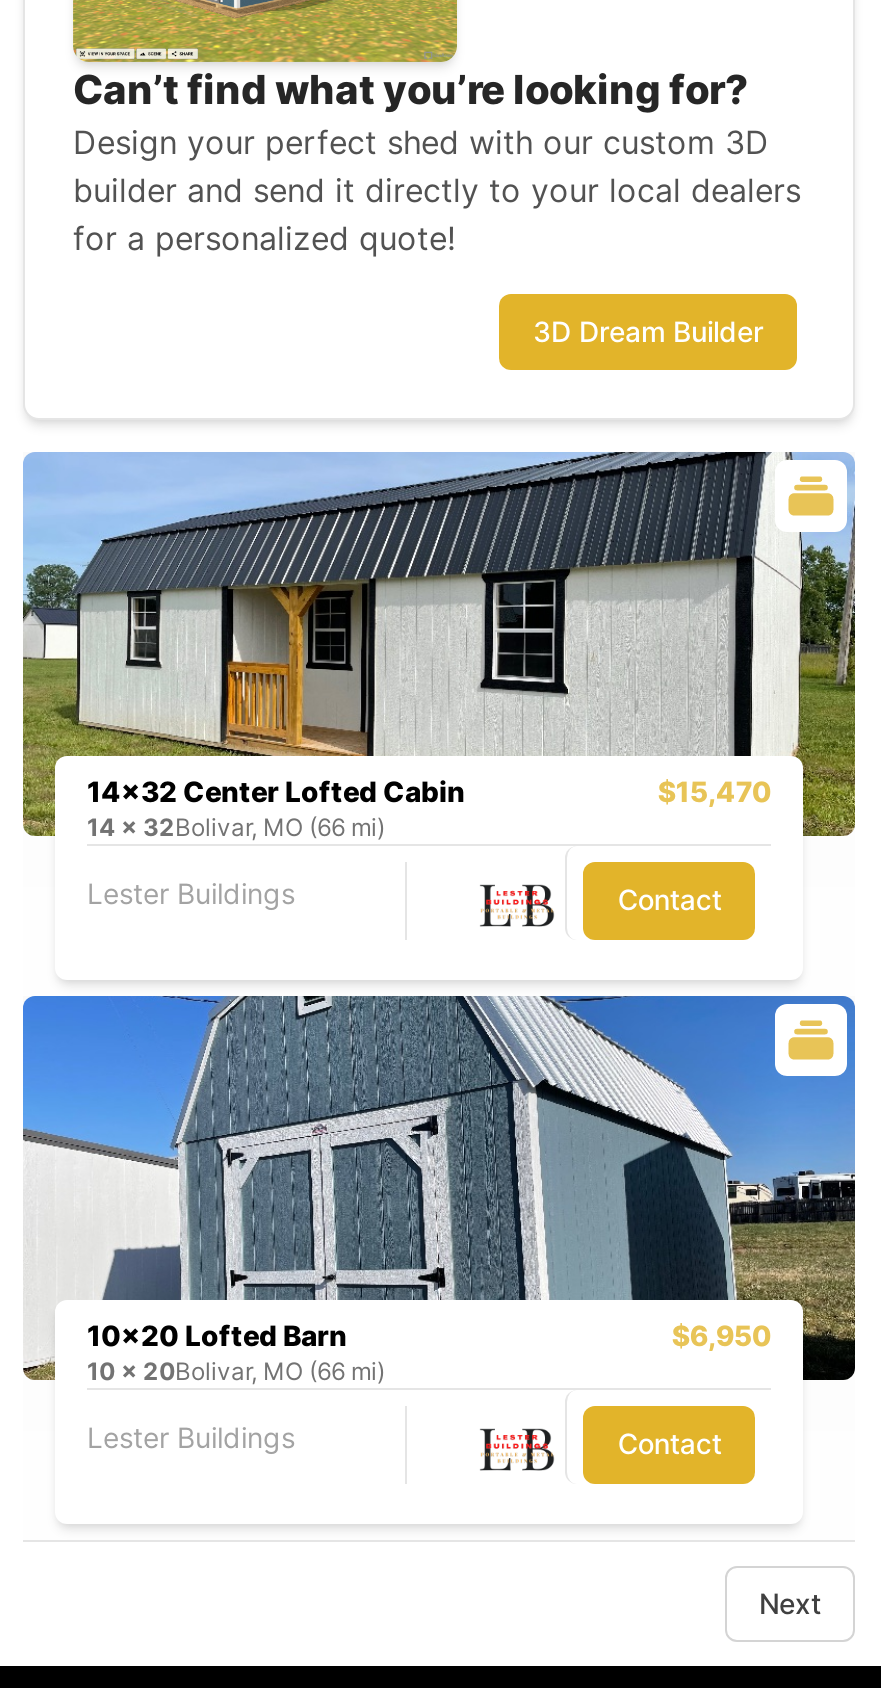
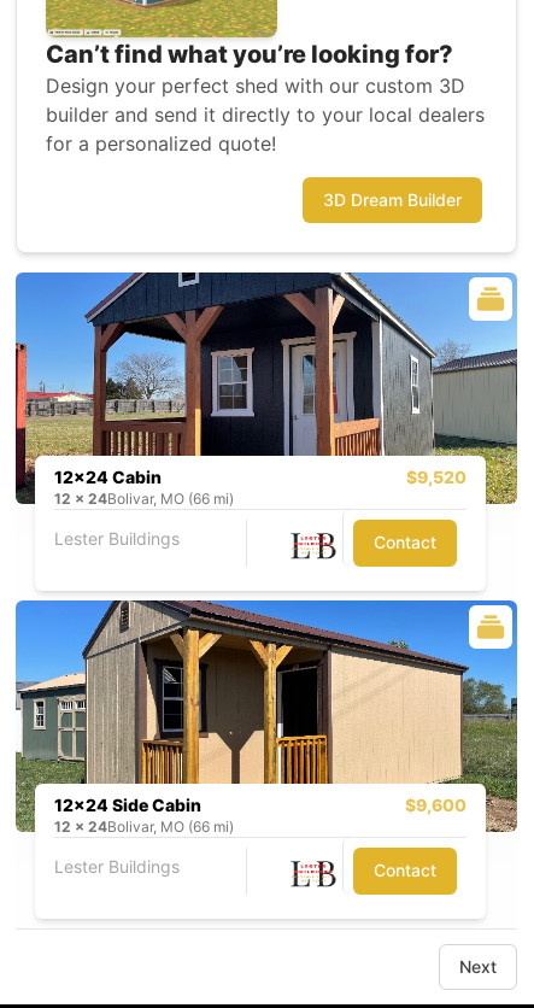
[21,450,857,843] [image] | 14x32 Center Lofted Cabin | $15,470 | 14 x 32Bolivar, MO (66 mi) -> [14,271,517,508] [image] | 12x24 Cabin | $9,520 | 12 x 24Bolivar, MO (66 mi)
[23,994,857,1387] [image] | 10x20 Lofted Barn | $6,950 | 10 x 20Bolivar, MO (66 mi) -> [14,599,518,836] [image] | 12x24 Side Cabin | $9,600 | 12 x 24Bolivar, MO (66 mi)

